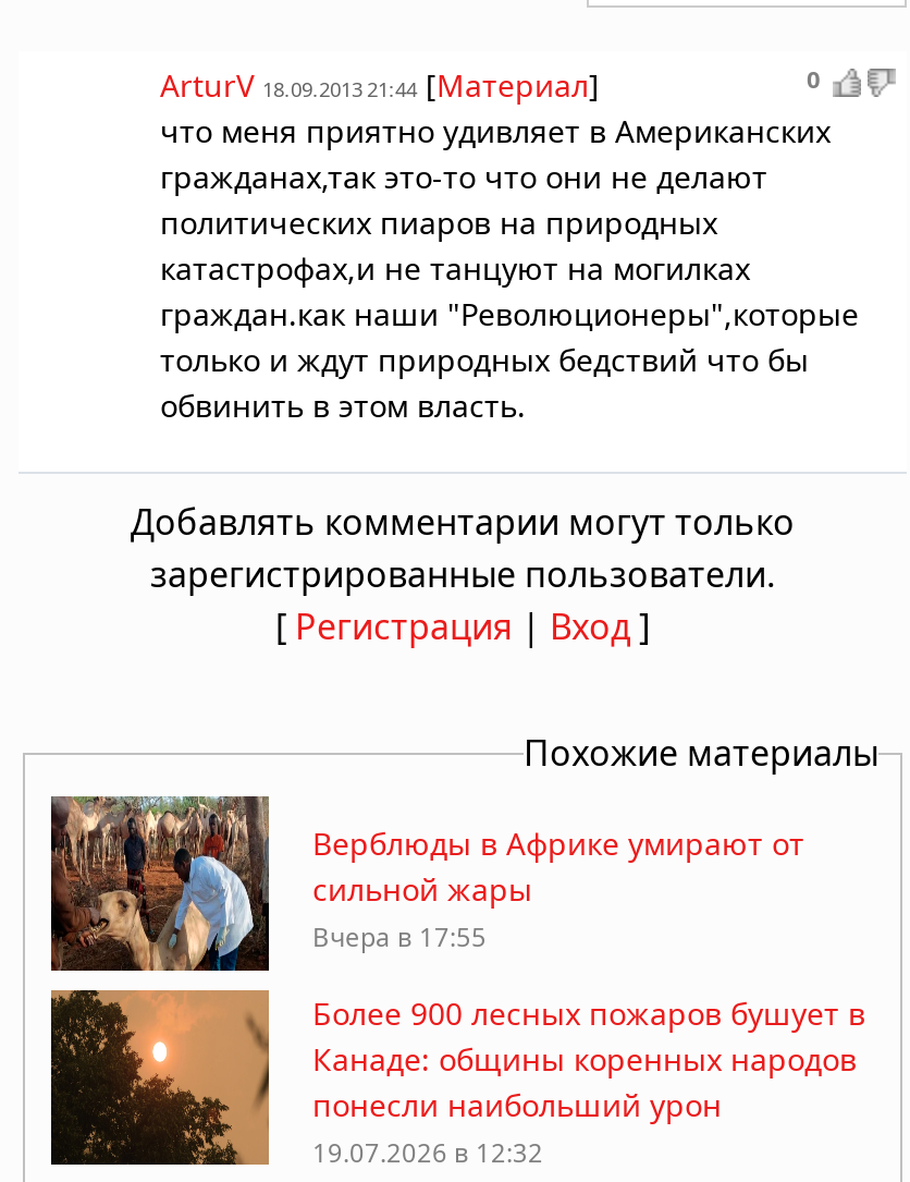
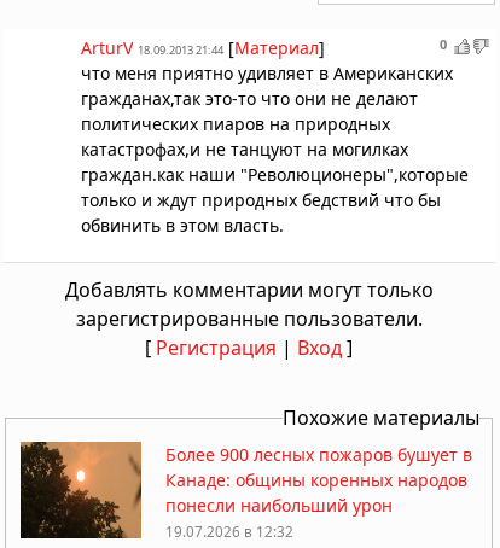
[51,794,804,973] [image] | Верблюды в Африке умирают от | сильной жары | Вчера в 17:55 -> none

